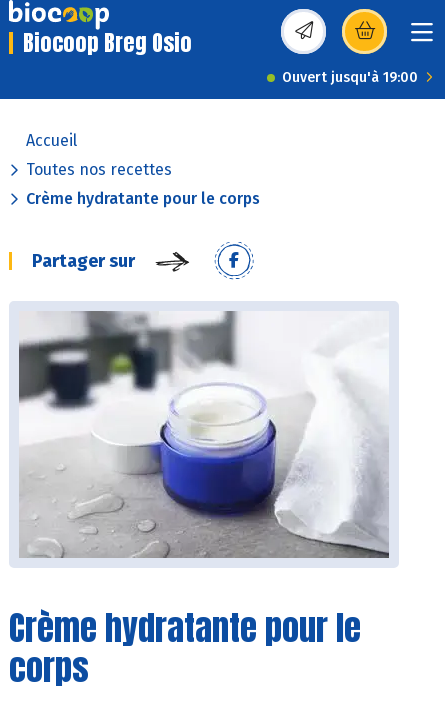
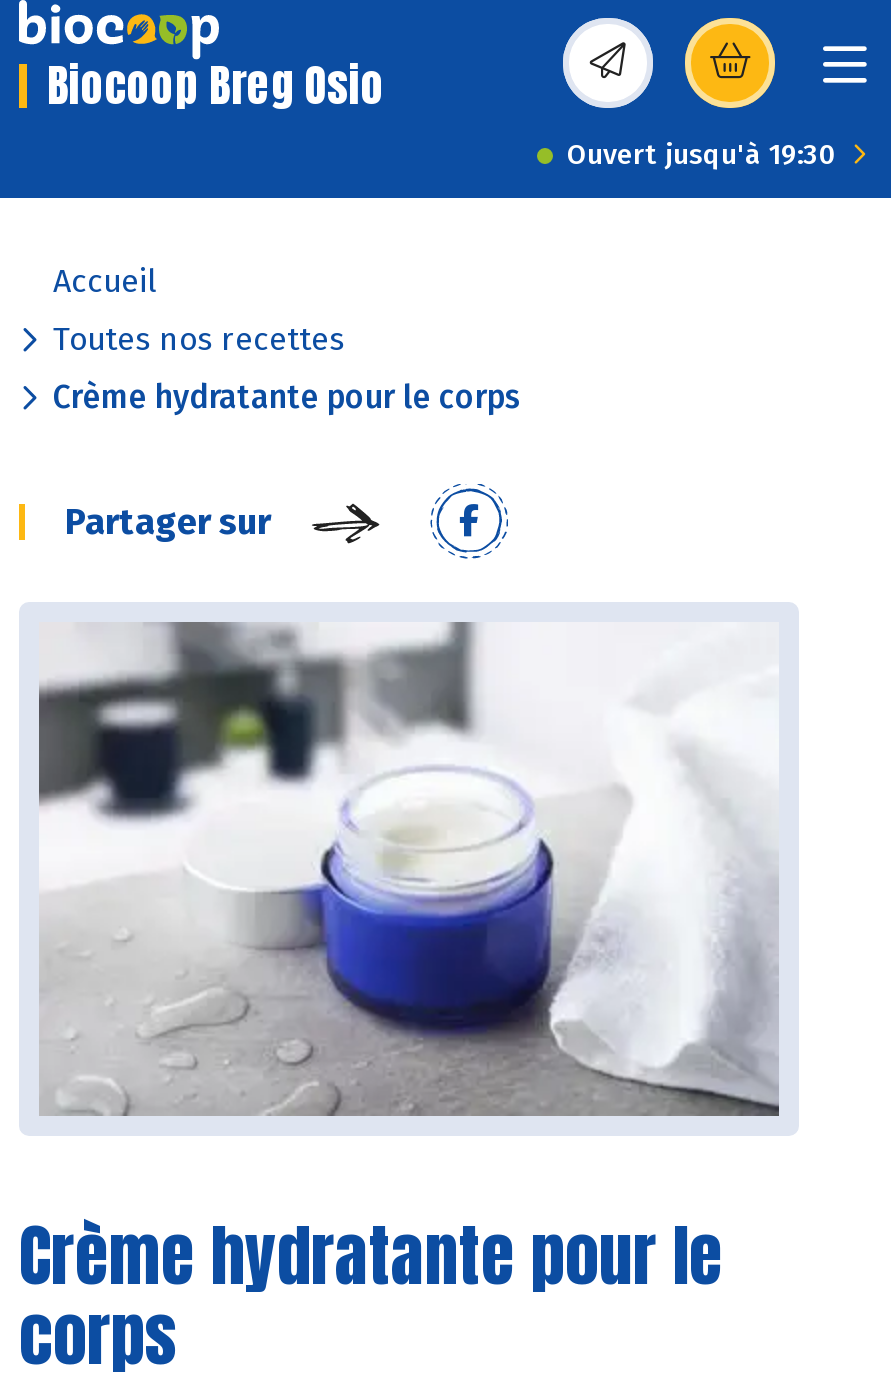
[282,69,418,86] Ouvert jusqu'à 19:00 -> [567,138,837,172] Ouvert jusqu'à 19:30

